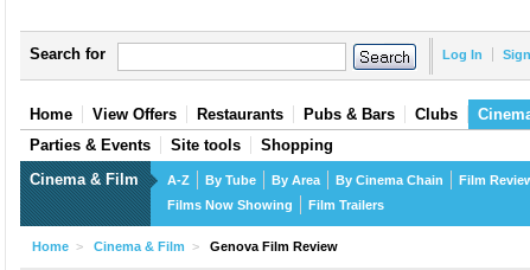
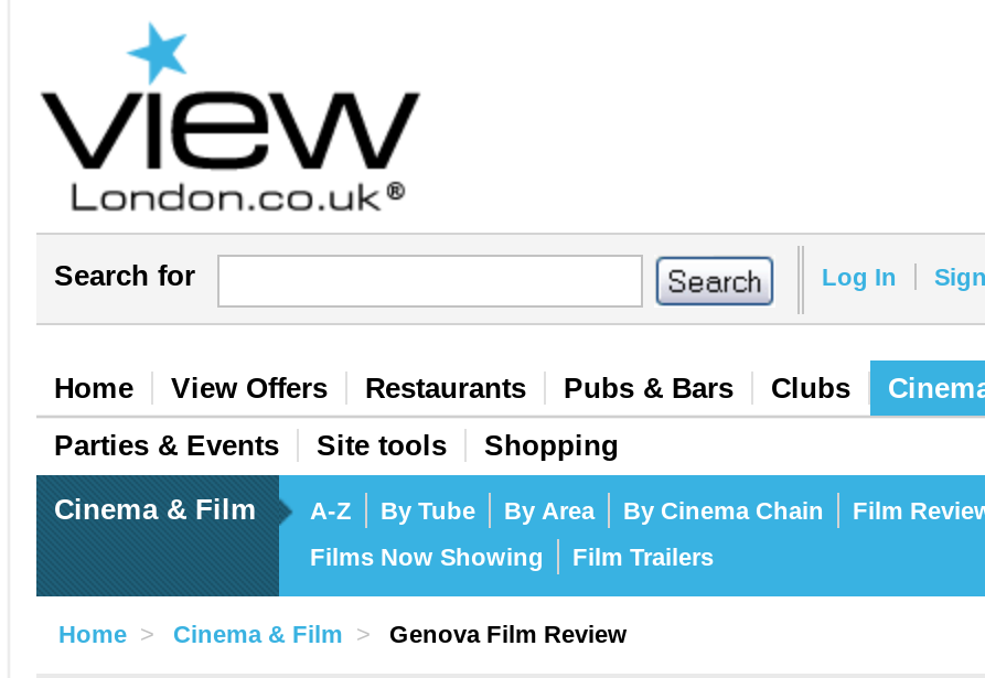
none -> [39,21,422,213] [image]

